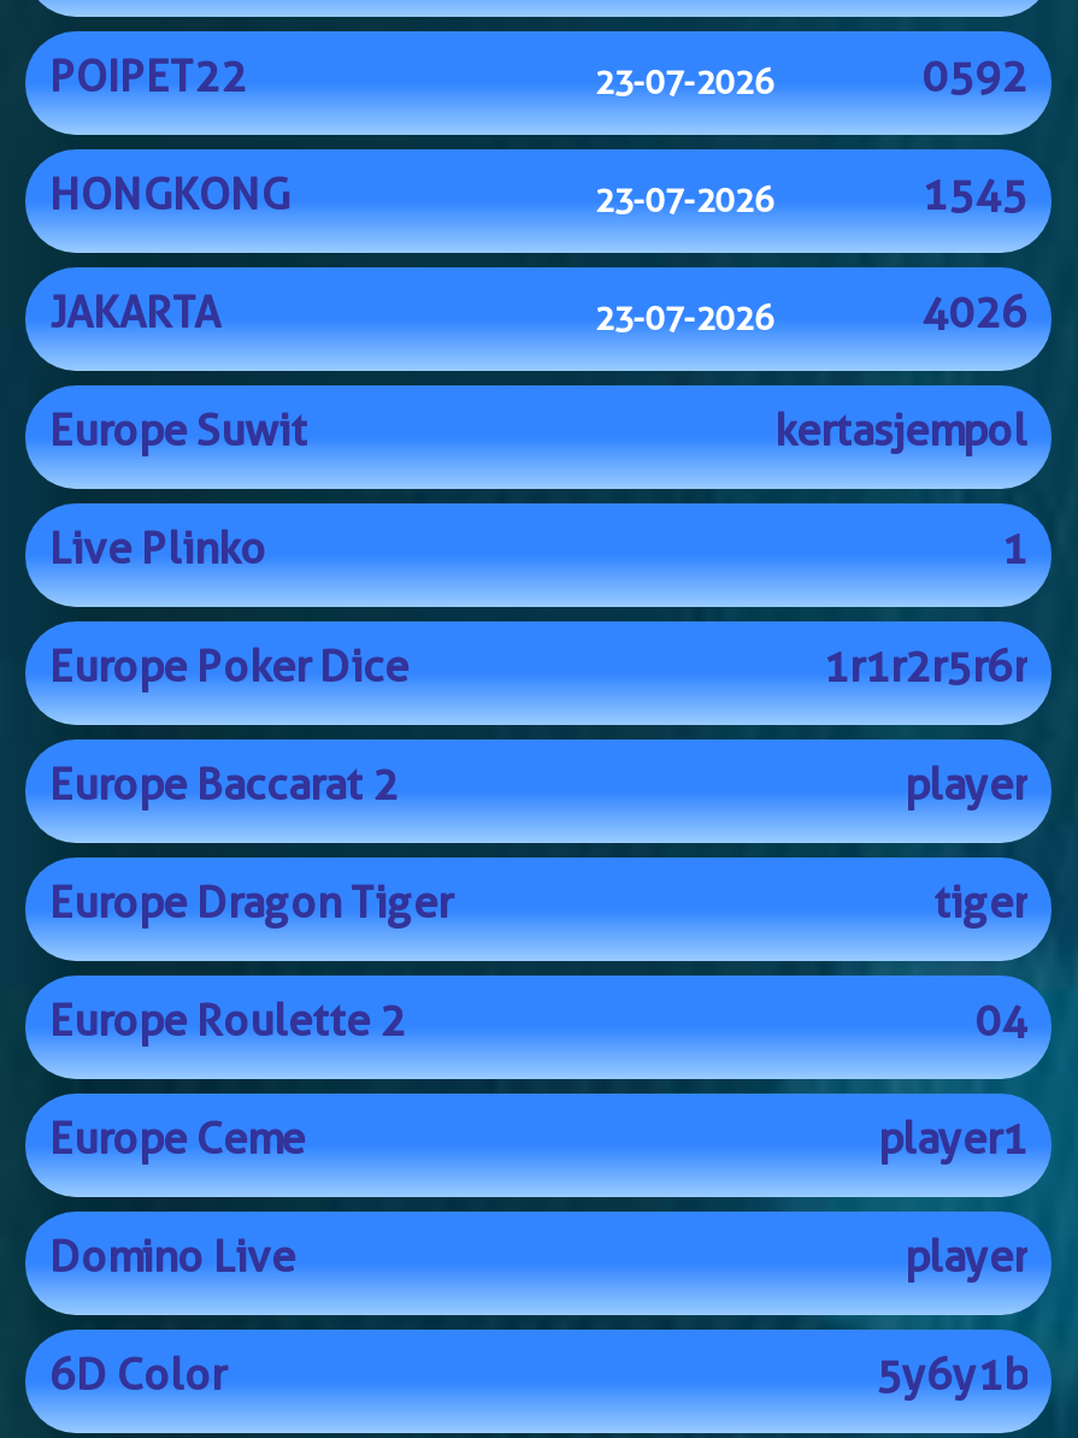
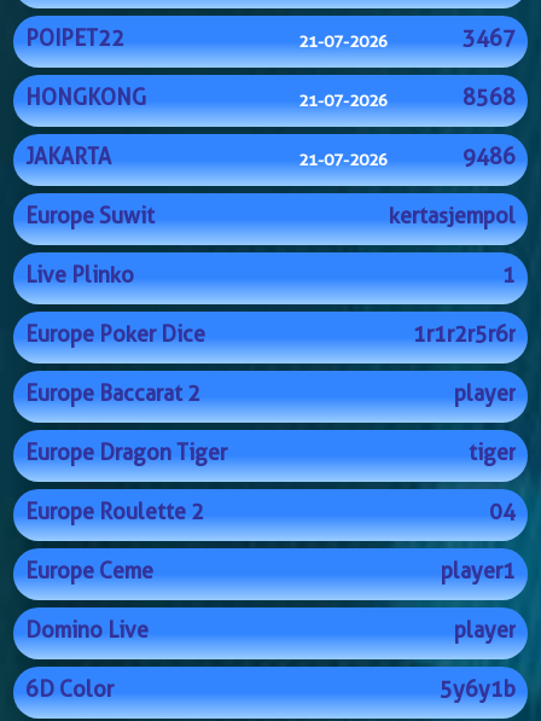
[595,63,773,101] 23-07-2026 -> [299,31,388,51] 21-07-2026
[921,51,1027,101] 0592 -> [463,25,516,51] 3467
[595,181,773,219] 23-07-2026 -> [299,91,388,110] 21-07-2026
[921,169,1027,219] 1545 -> [463,85,516,110] 8568
[595,299,773,337] 23-07-2026 -> [299,150,388,169] 21-07-2026
[921,287,1027,337] 4026 -> [463,144,516,169] 9486

